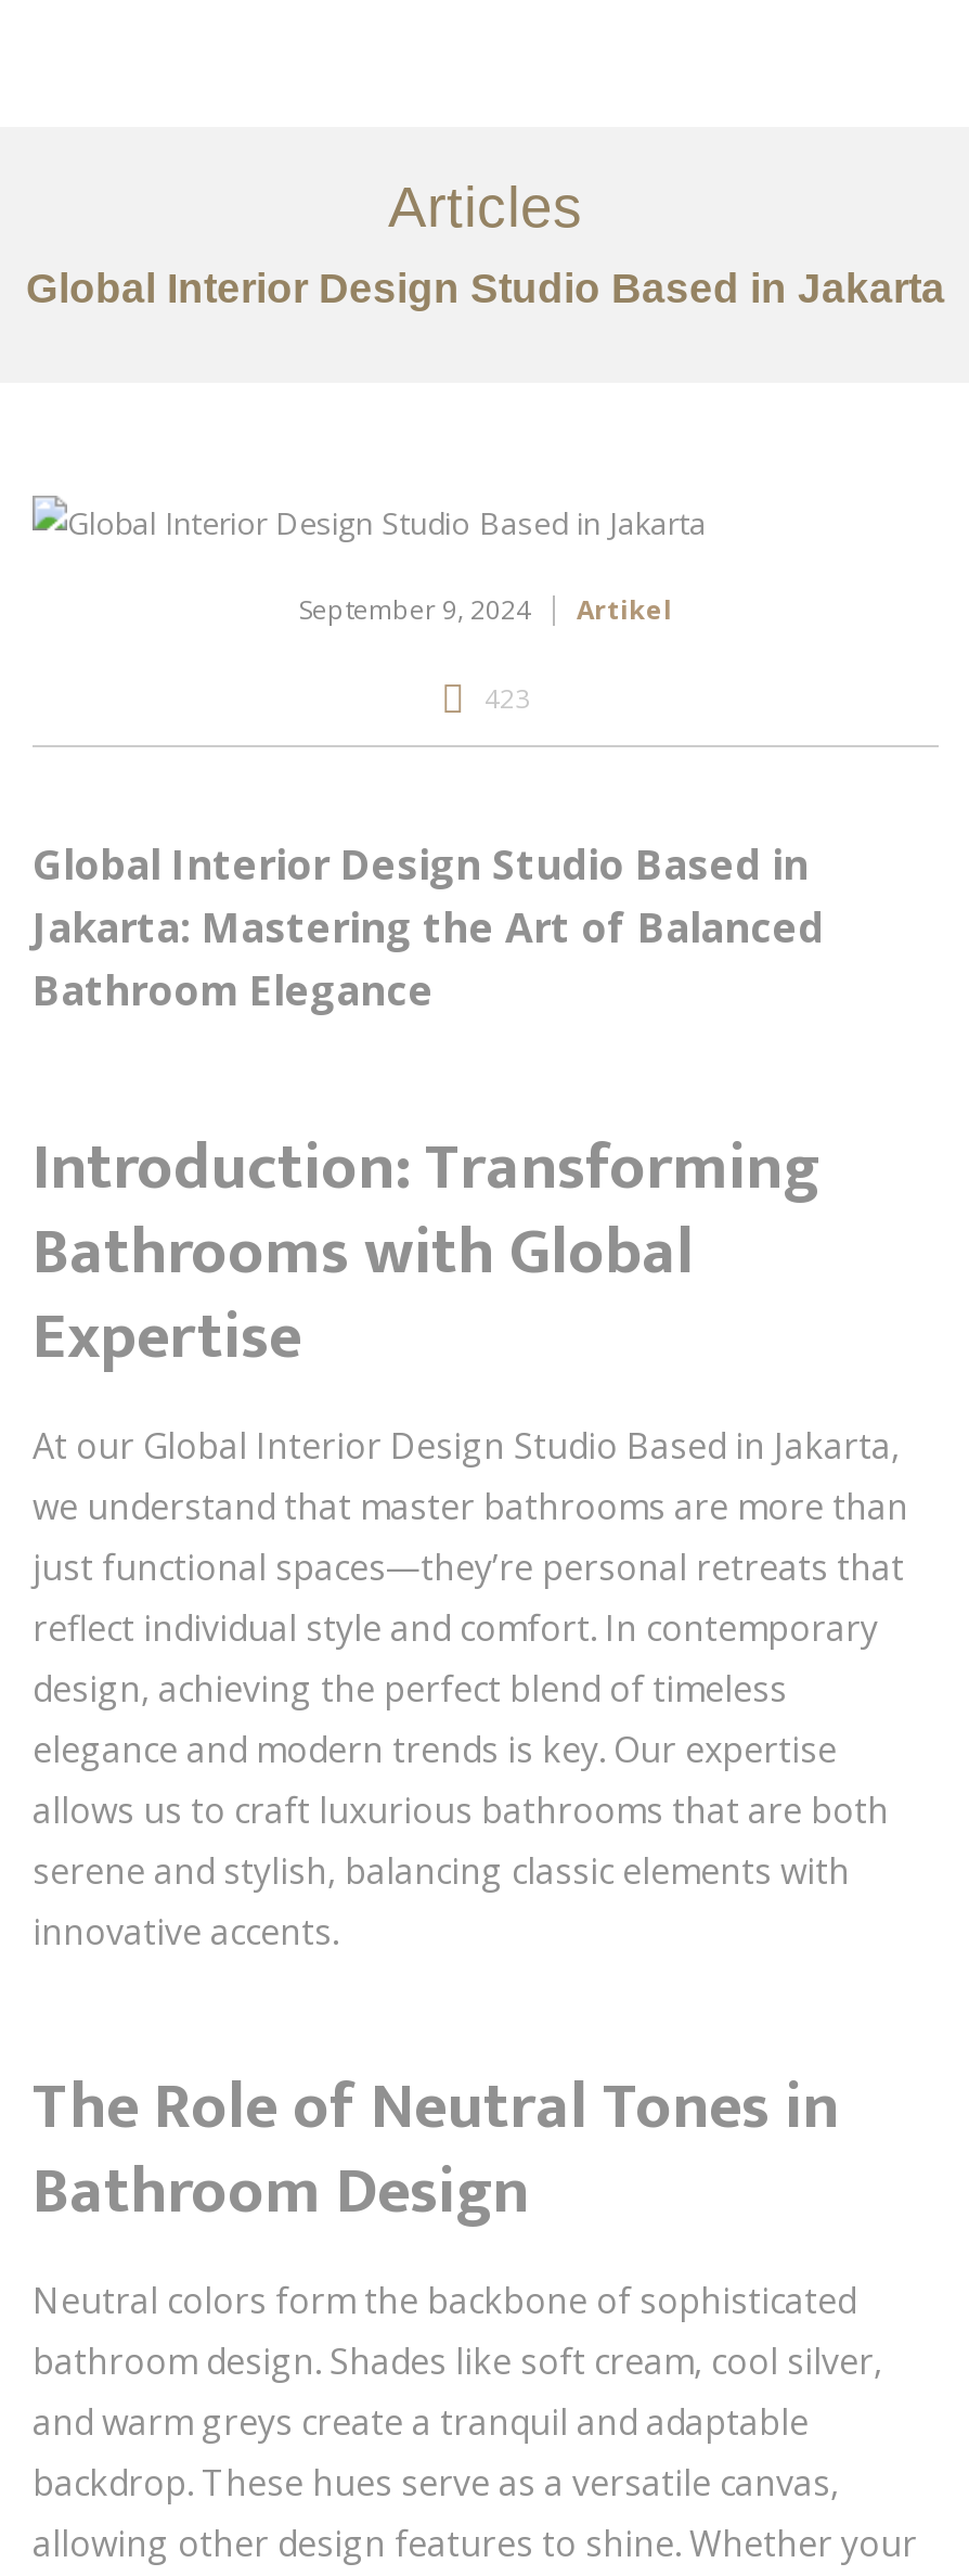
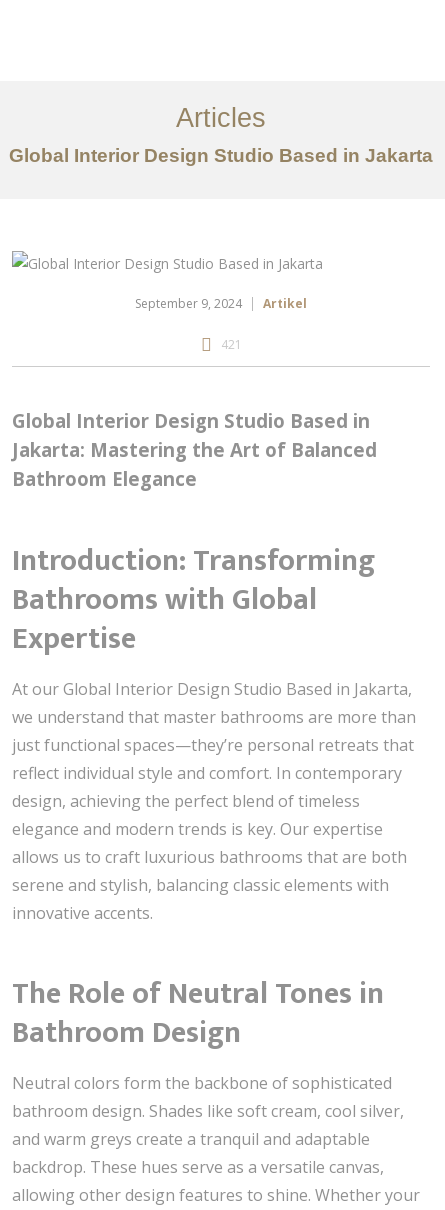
[484,680,530,717] 423 -> [220,336,241,353] 421

